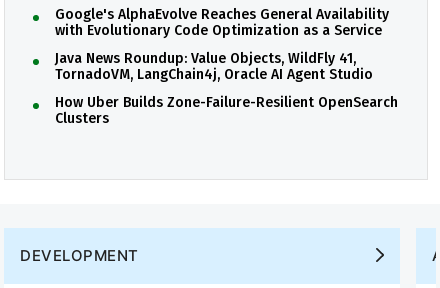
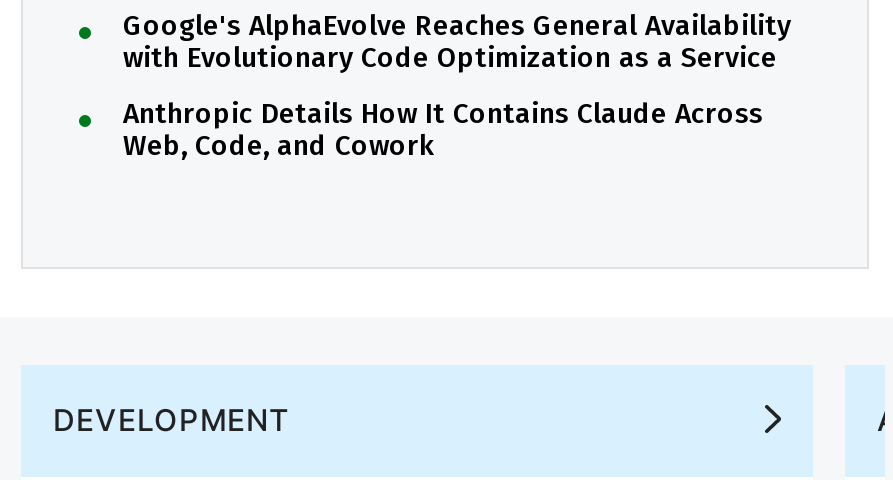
[55,50,398,127] Java News Roundup: Value Objects, WildFly 41, | TornadoVM, LangChain4j, Oracle AI Agent Studio | How Uber Builds Zone-Failure-Resilient OpenSearch | Clusters -> [123,96,763,162] Anthropic Details How It Contains Claude Across | Web, Code, and Cowork

